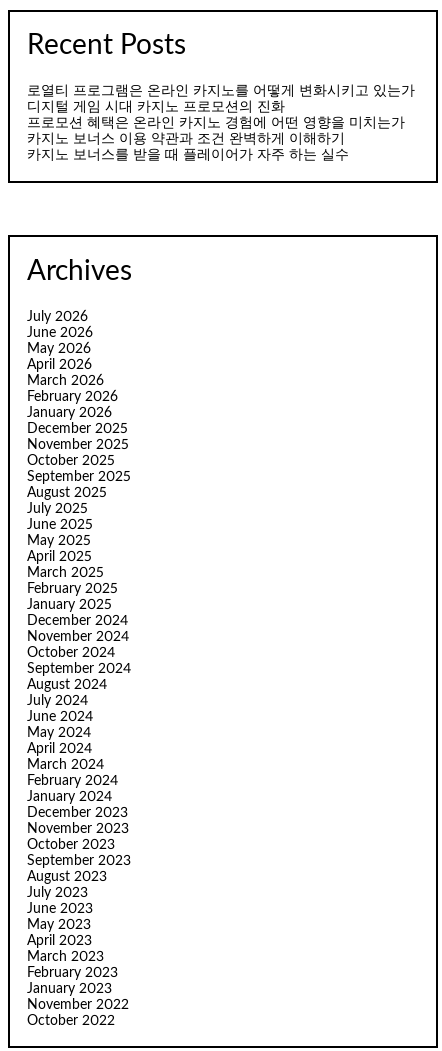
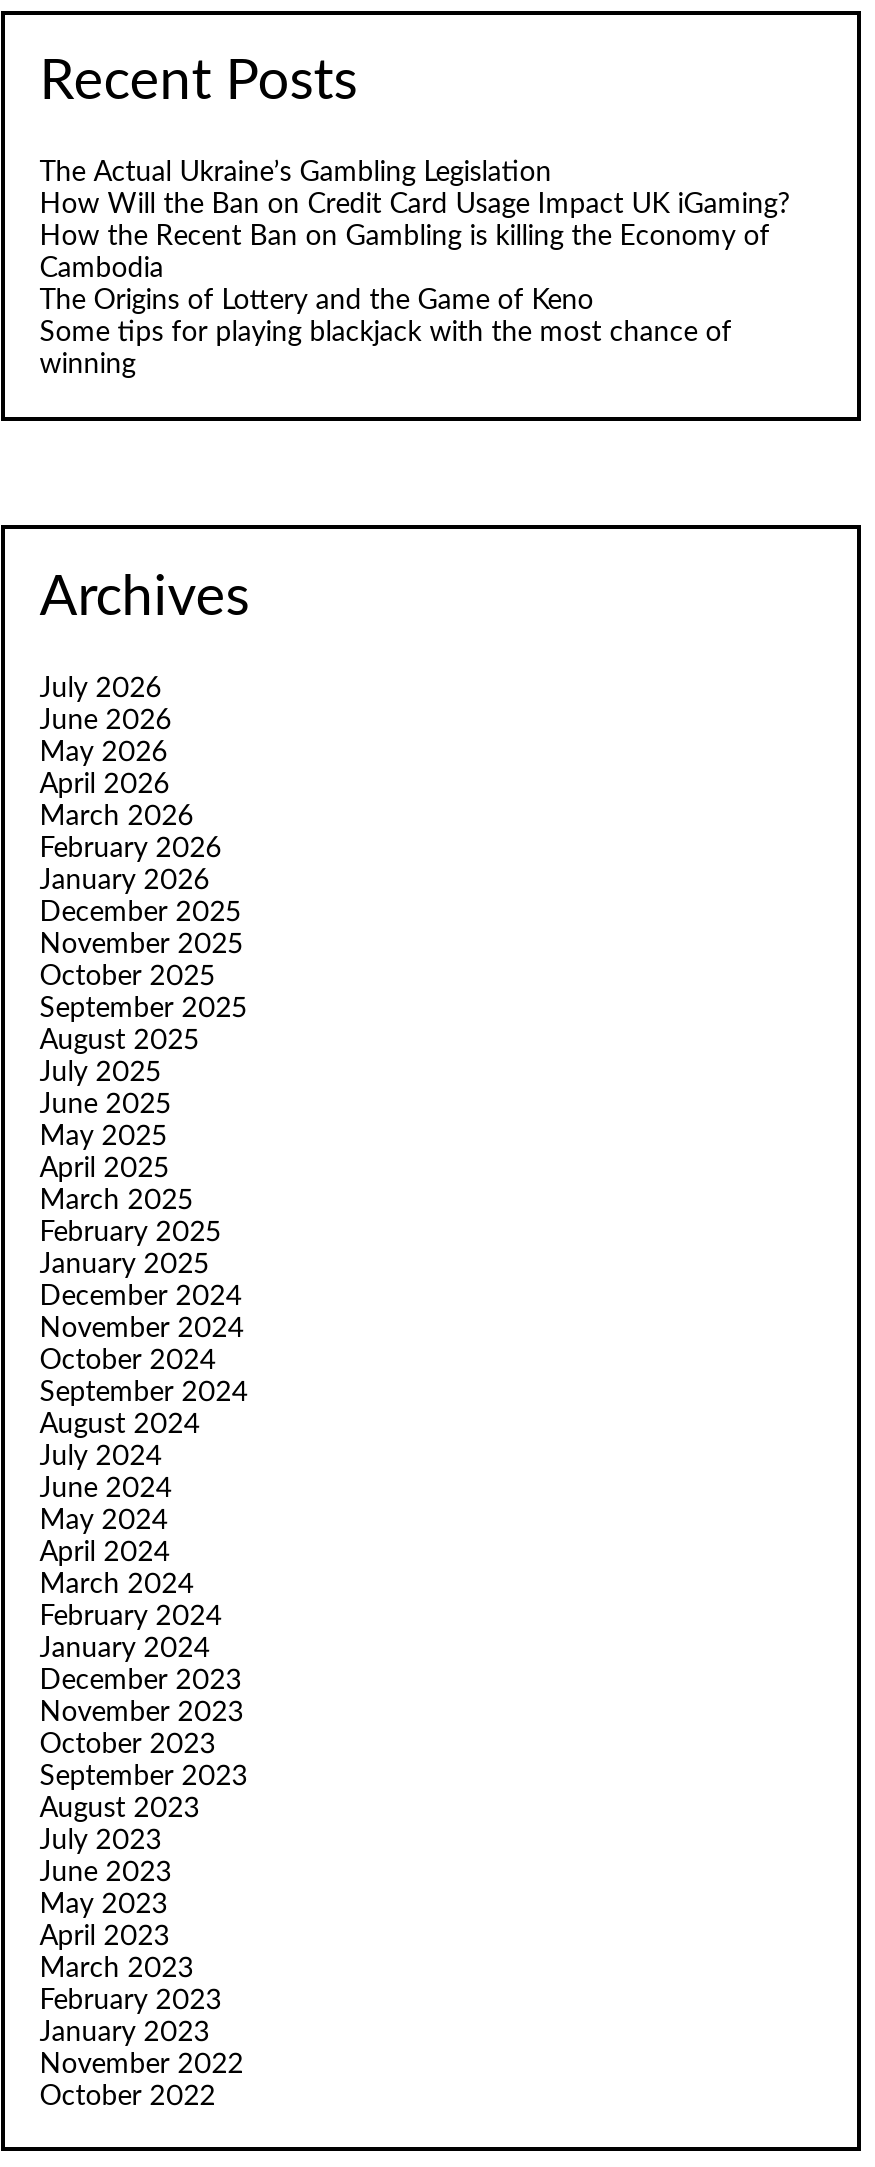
[27,84,415,162] 로열티 프로그램은 온라인 카지노를 어떻게 변화시키고 있는가 | 디지털 게임 시대 카지노 프로모션의 진화 | 프로모션 혜택은 온라인 카지노 경험에 어떤 영향을 미치는가 | 카지노 보너스 이용 약관과 조건 완벽하게 이해하기 | 카지노 보너스를 받을 때 플레이어가 자주 하는 실수 -> [39,160,789,380] The Actual Ukraine’s Gambling Legislation | How Will the Ban on Credit Card Usage Impact UK iGaming? | How the Recent Ban on Gambling is killing the Economy of | Cambodia | The Origins of Lottery and the Game of Keno | Some tips for playing blackjack with the most chance of | winning

